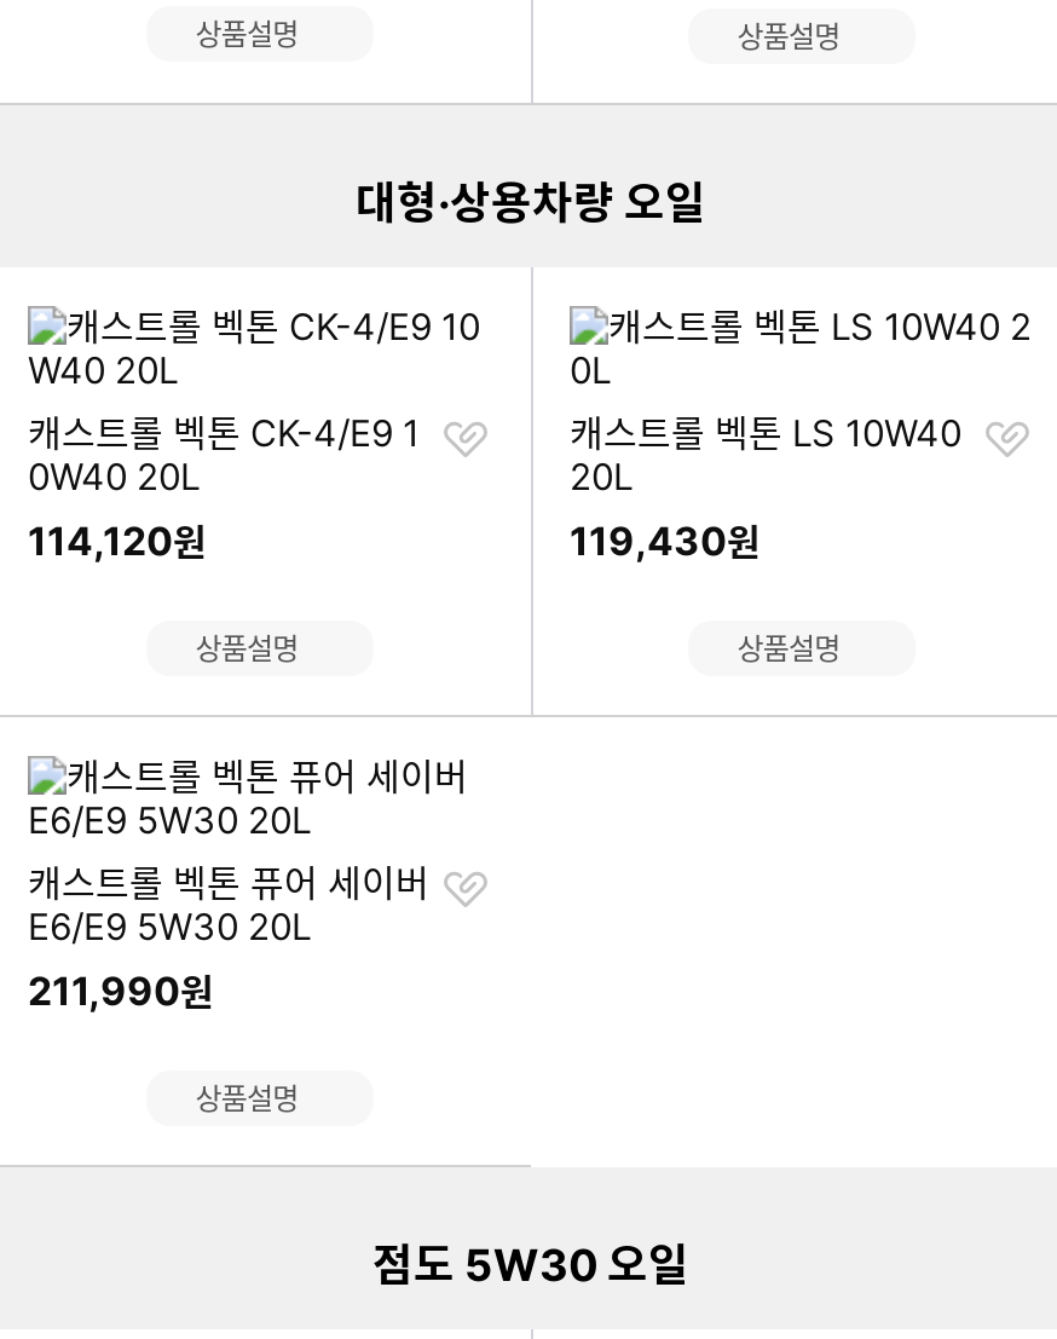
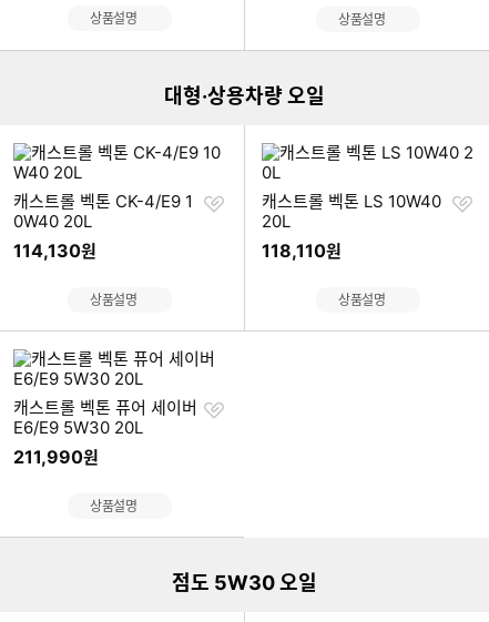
[28,516,207,565] 114,120원 -> [13,239,96,262] 114,130원
[570,516,761,565] 119,430원 -> [262,239,342,262] 118,110원

